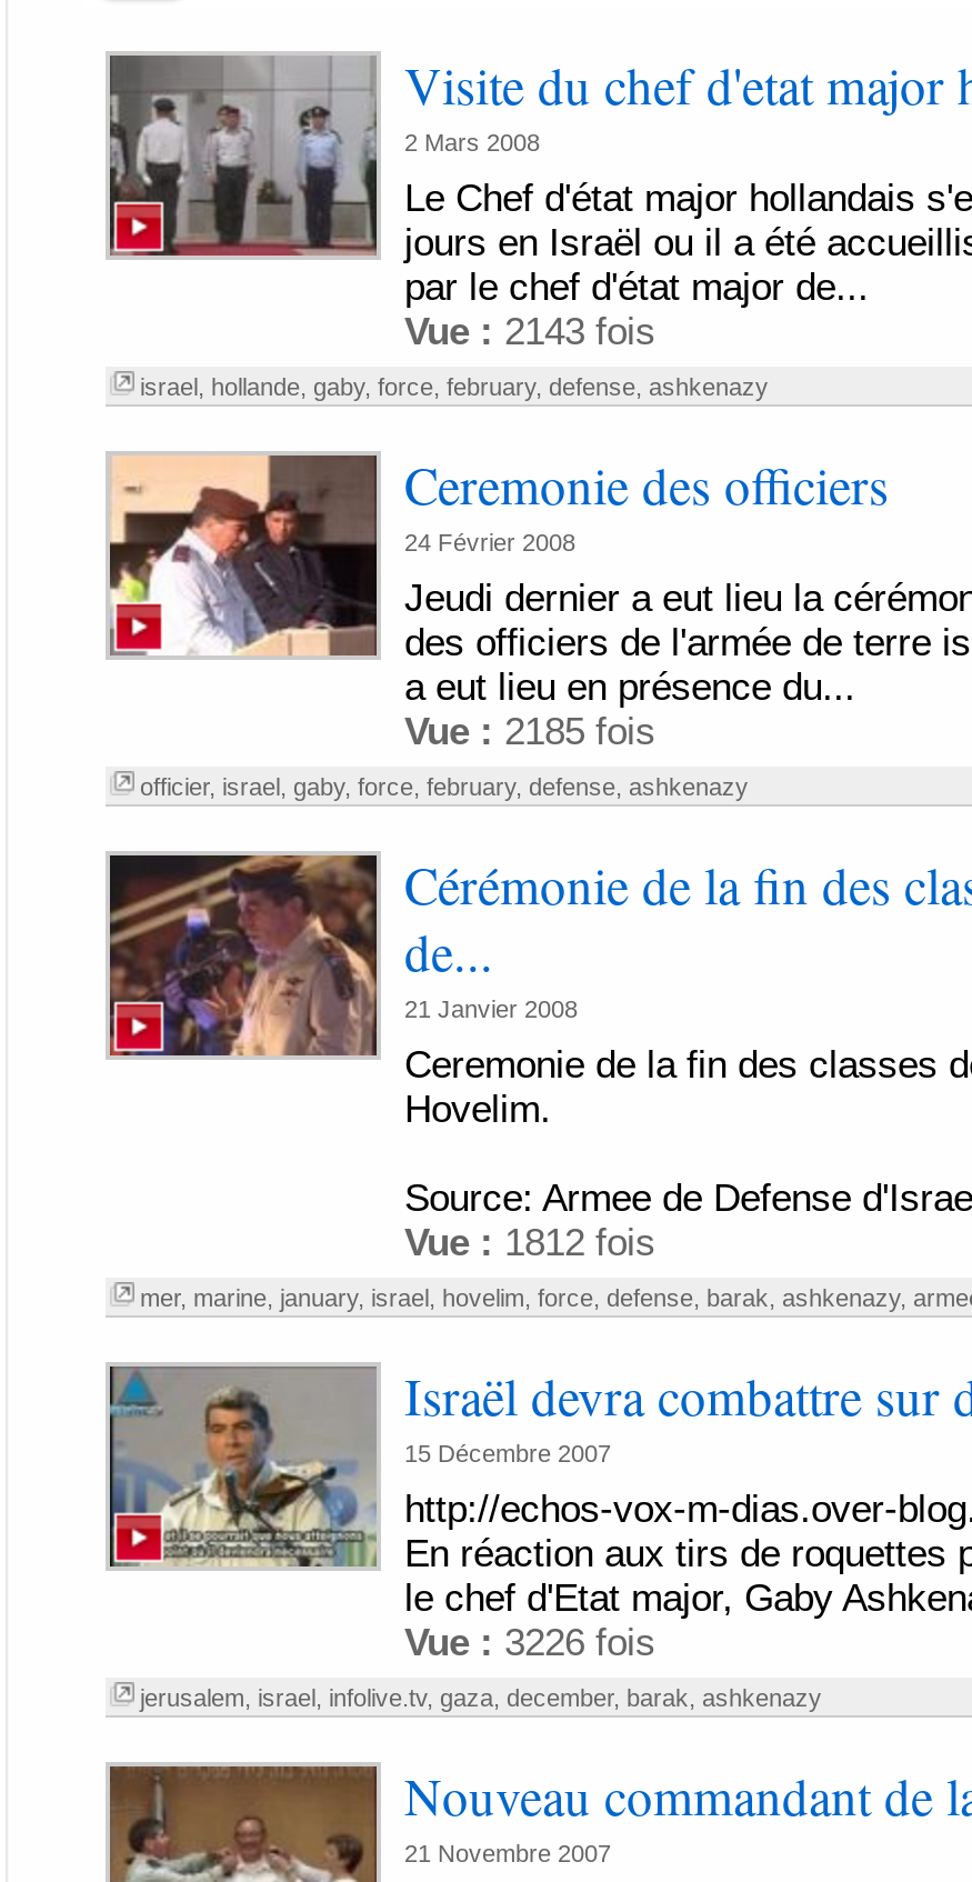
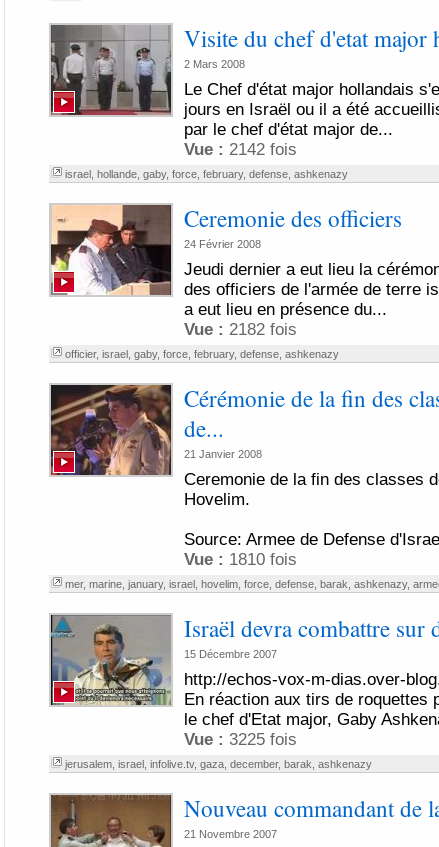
[404,309,655,353] Vue : 2143 fois -> [183,139,296,159] Vue : 2142 fois
[404,709,655,753] Vue : 2185 fois -> [183,319,296,339] Vue : 2182 fois
[404,1220,655,1264] Vue : 1812 fois -> [183,549,296,569] Vue : 1810 fois
[404,1620,655,1664] Vue : 3226 fois -> [183,729,296,749] Vue : 3225 fois

